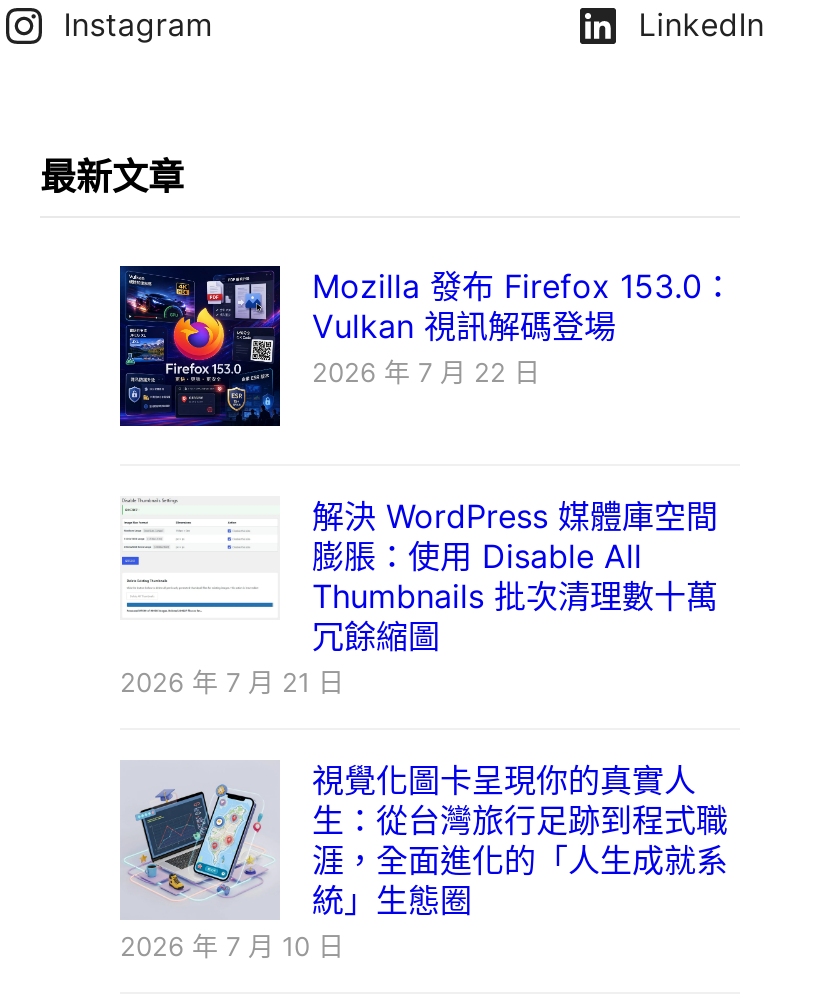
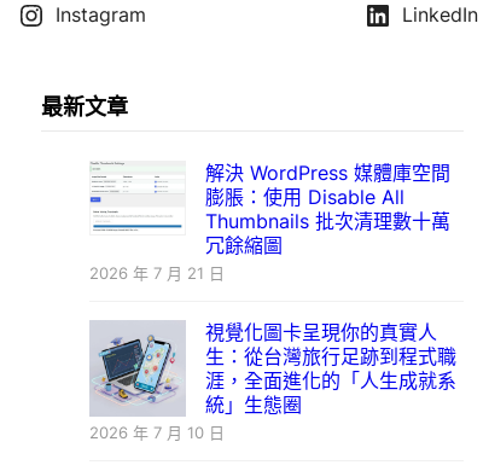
[118,264,734,428] [image] | Mozilla 發布 Firefox 153.0： | Vulkan 視訊解碼登場 | 2026 年 7 月 22 日 -> none

